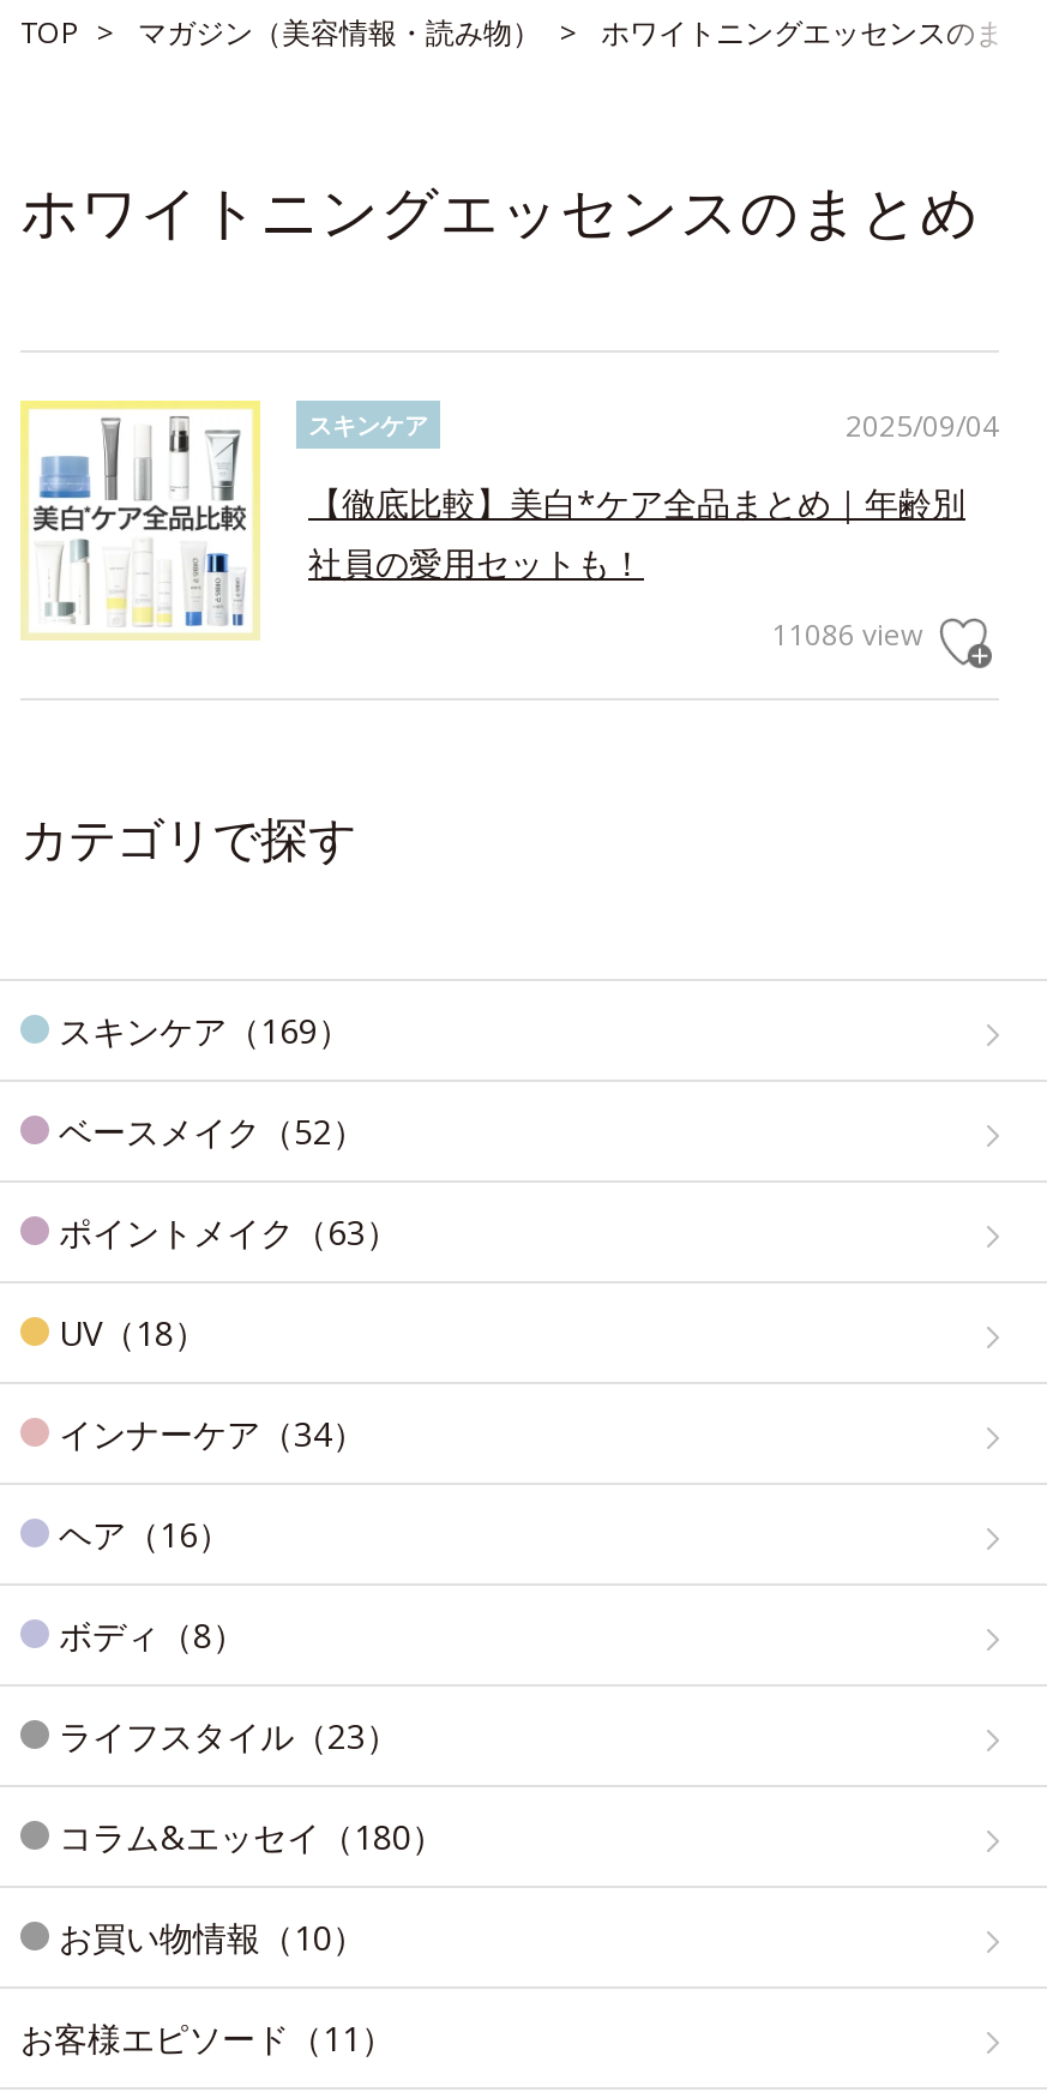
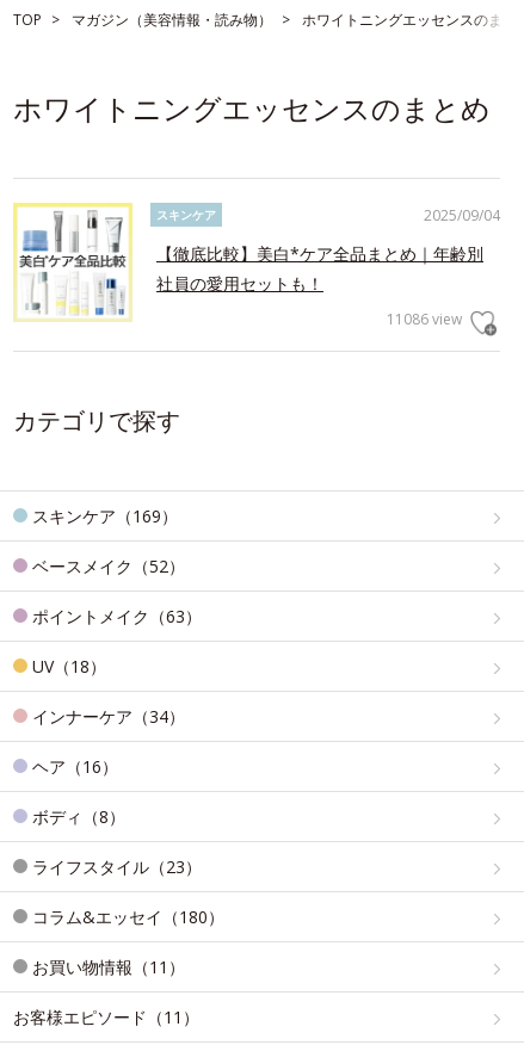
[59,1914,366,1960] お買い物情報（10） -> [32,956,185,978] お買い物情報（11）

